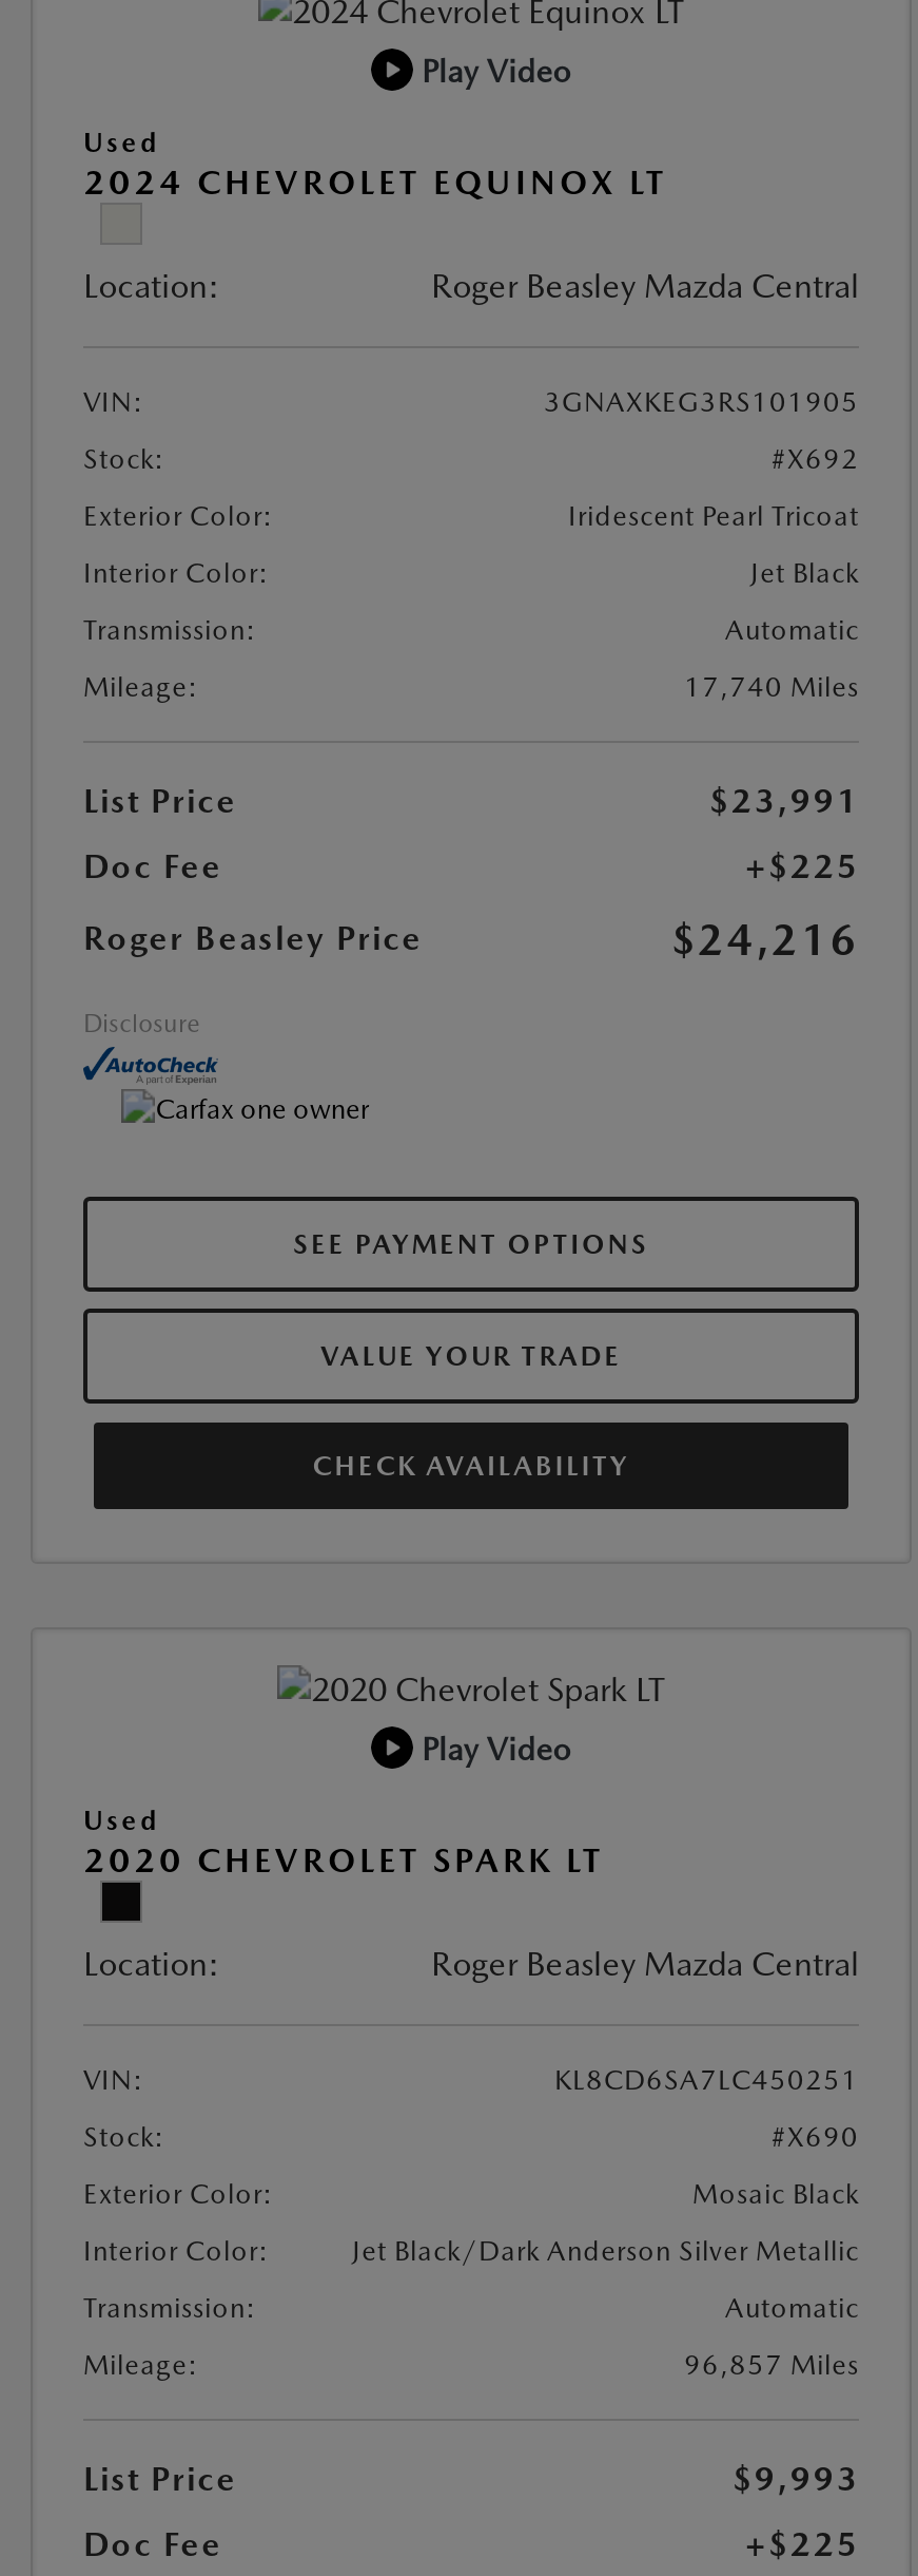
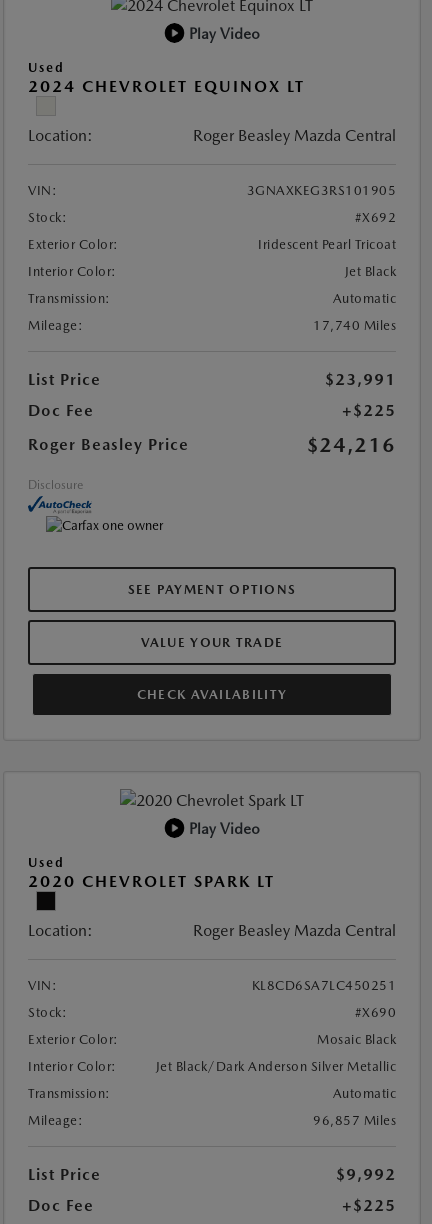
[733,2458,859,2499] $9,993 -> [336,1165,396,1184] $9,992

